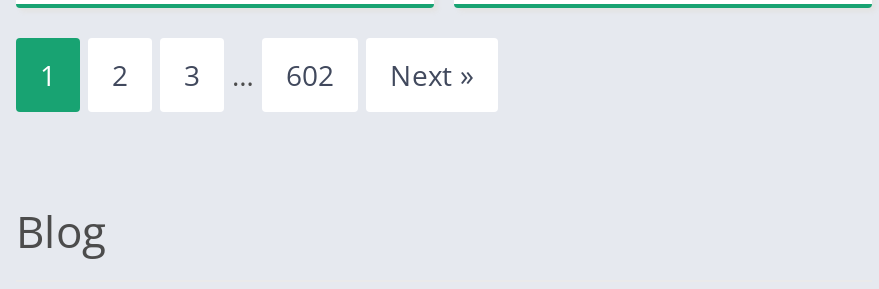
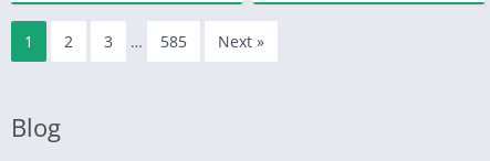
[286,56,334,94] 602 -> [160,31,187,52] 585

